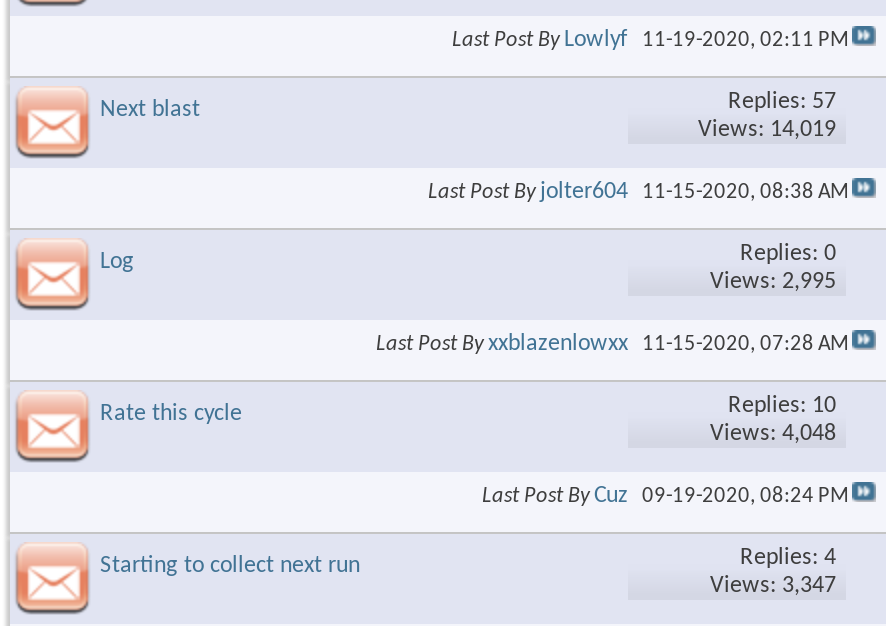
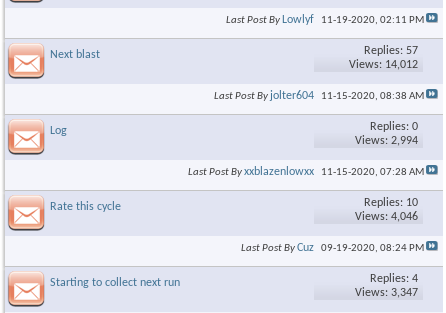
[698,118,836,142] Views: 14,019 -> [349,59,418,71] Views: 14,012
[710,270,836,294] Views: 2,995 -> [355,135,418,147] Views: 2,994
[710,422,836,446] Views: 4,048 -> [355,211,418,223] Views: 4,046

